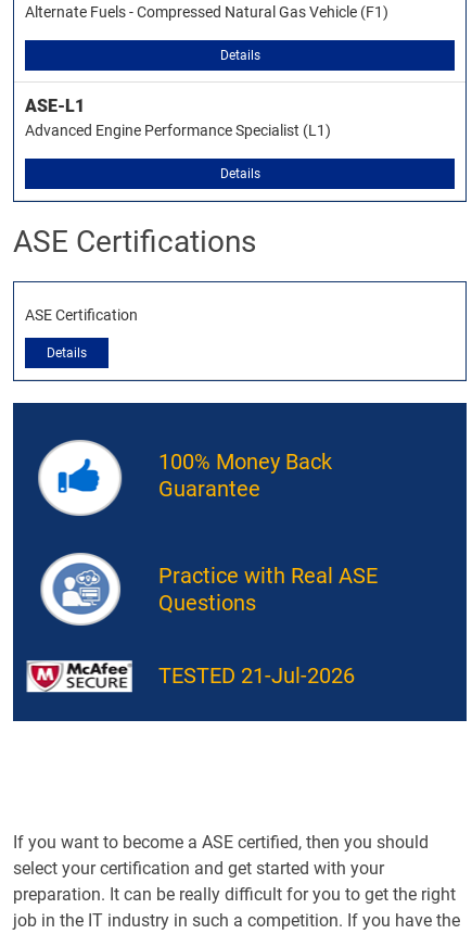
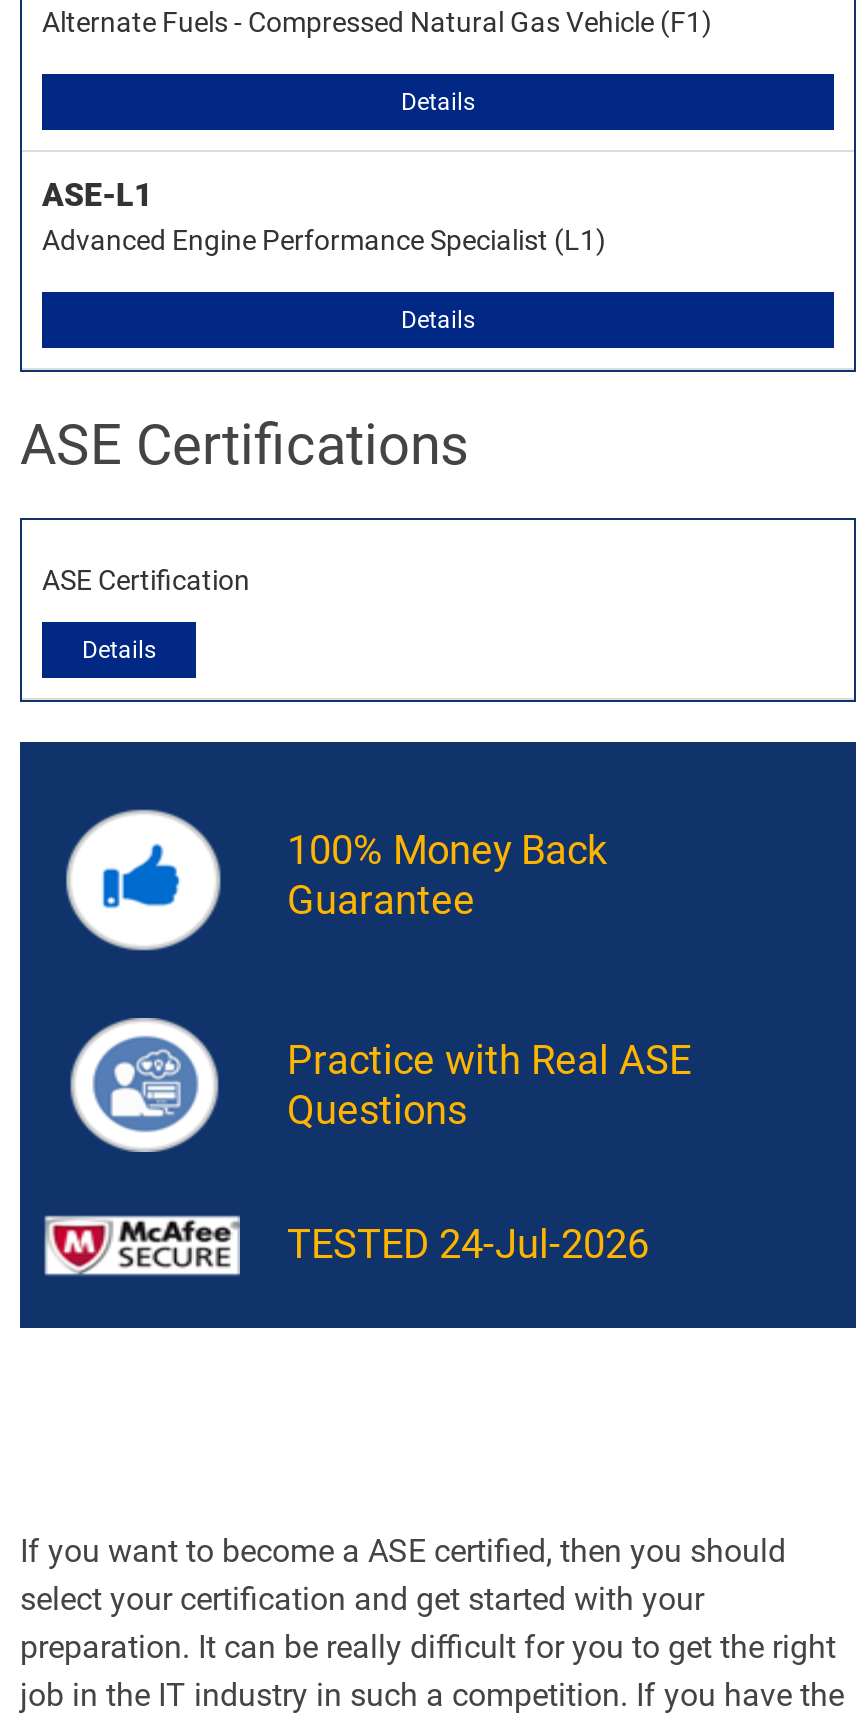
[158,662,354,689] TESTED 21-Jul-2026 -> [287,1220,649,1268] TESTED 24-Jul-2026

